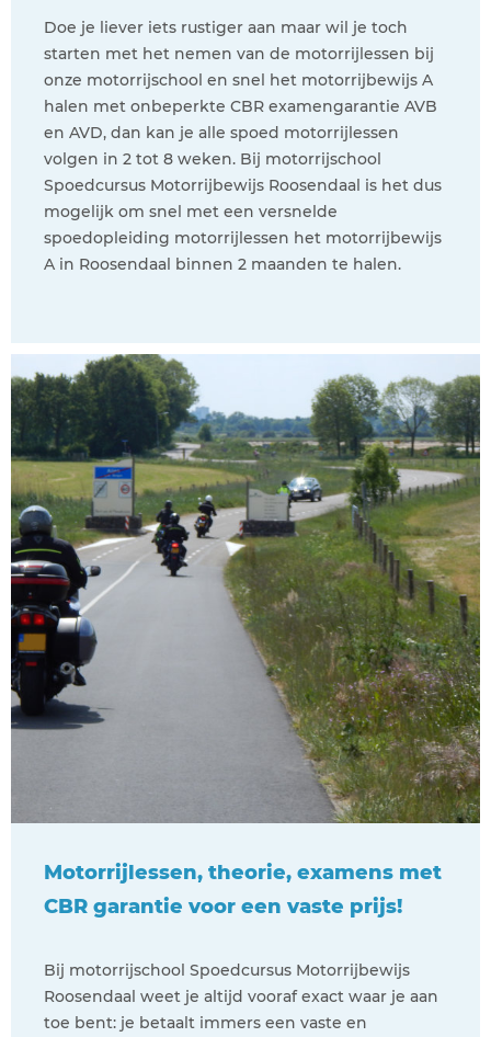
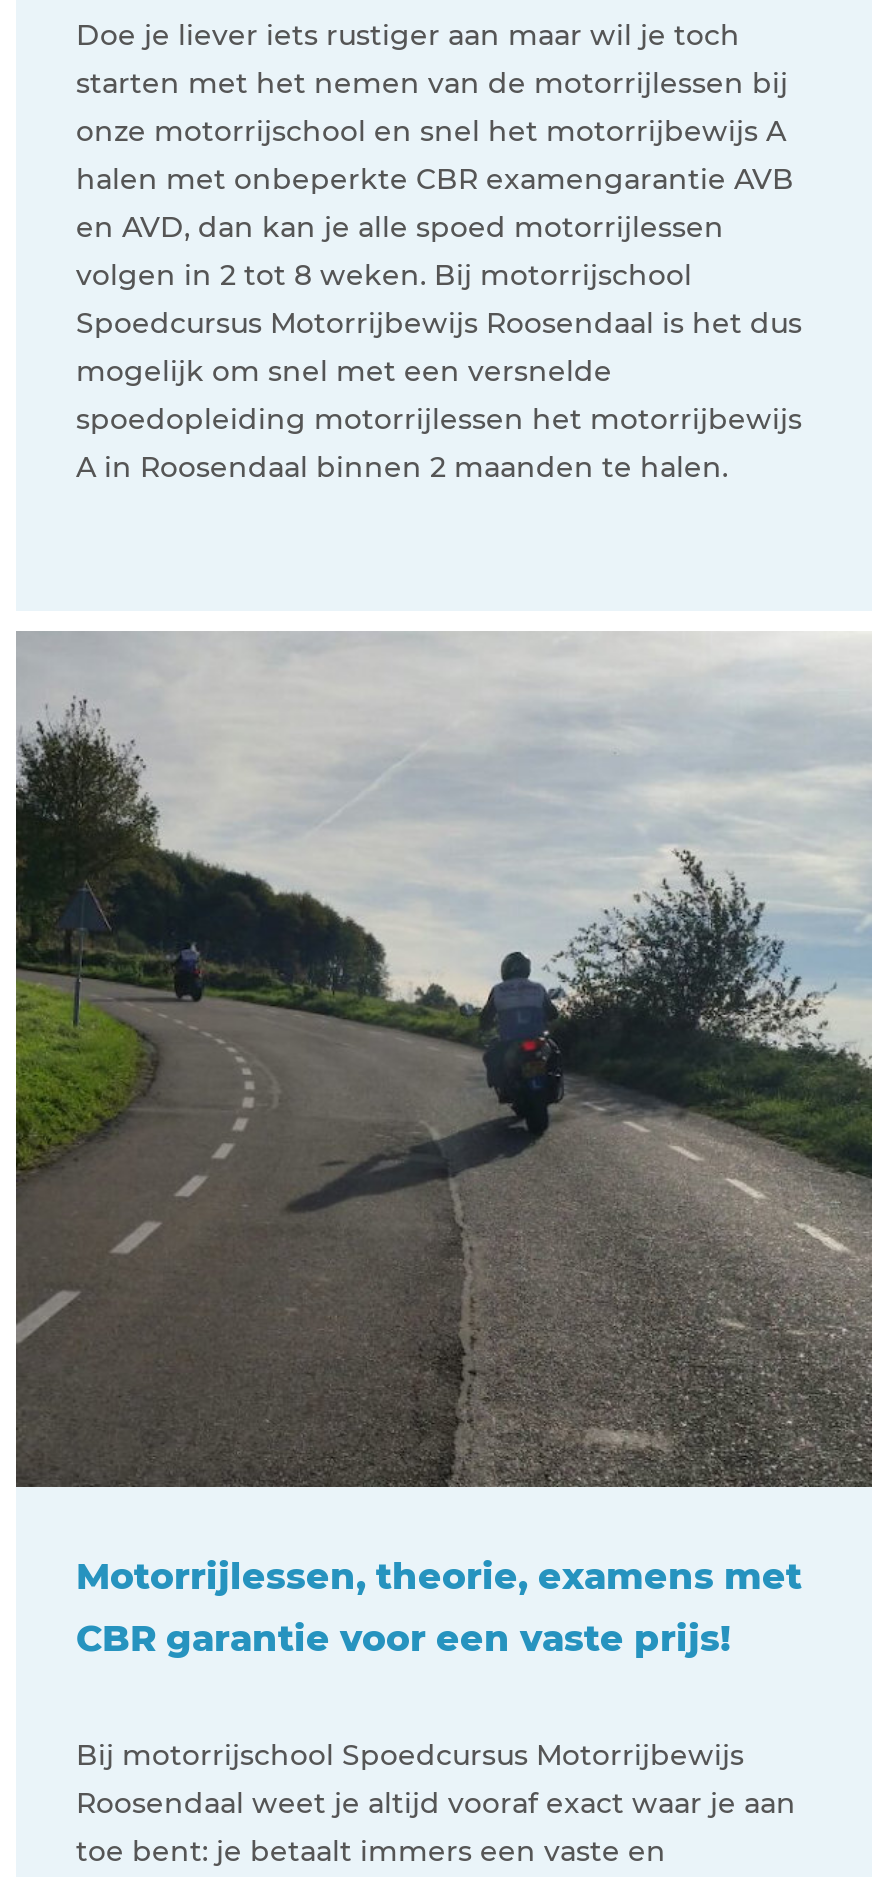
[10,354,481,823] [image] -> [14,631,872,1487] [image]

